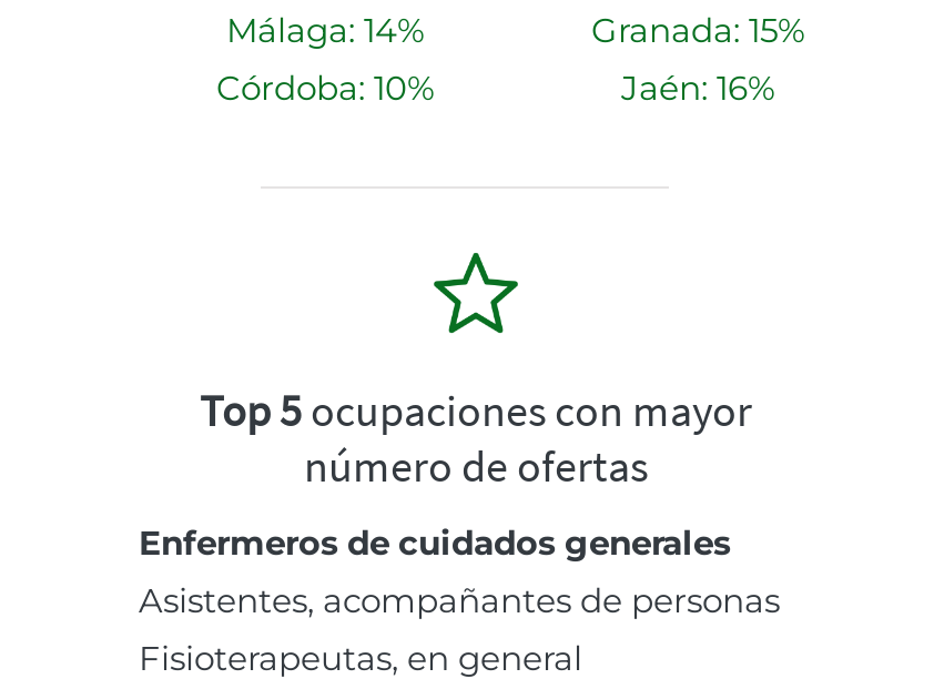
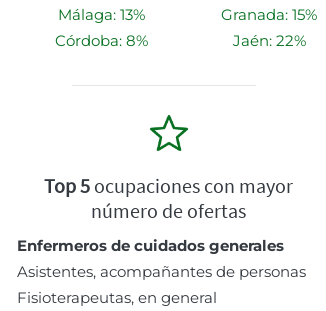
[226,10,424,52] Málaga: 14% -> [57,5,144,24] Málaga: 13%
[216,67,434,109] Córdoba: 10% -> [54,31,147,50] Córdoba: 8%
[621,67,774,109] Jaén: 16% -> [232,31,305,50] Jaén: 22%

